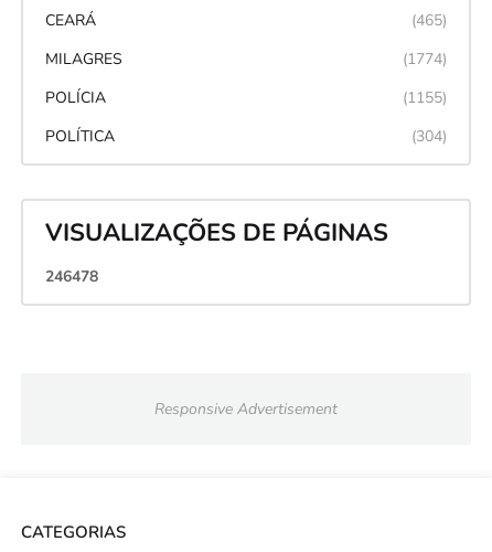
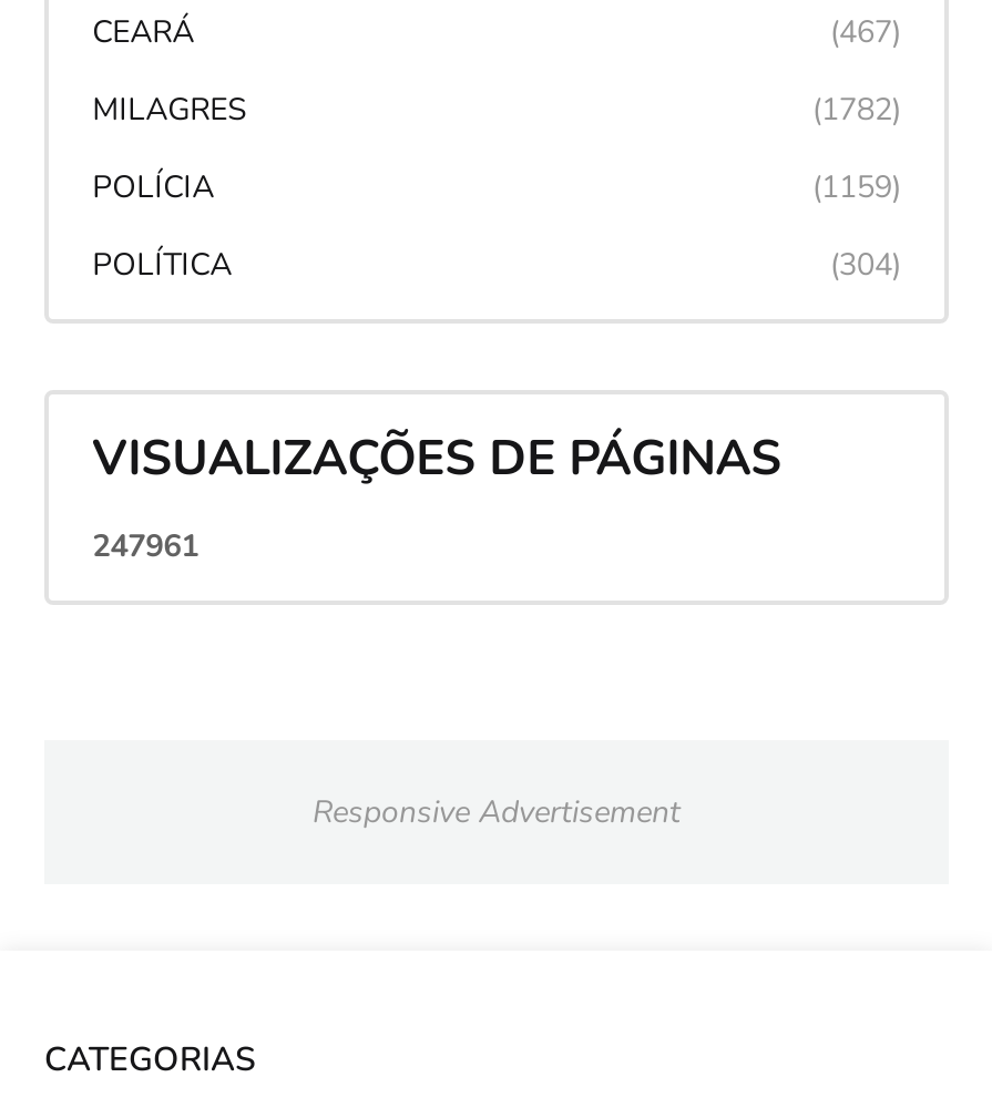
[412,10,447,31] (465) -> [830,11,901,53] (467)
[403,49,447,70] (1774) -> [812,89,901,131] (1782)
[403,87,447,108] (1155) -> [812,166,901,208] (1159)
[45,266,98,287] 246478 -> [92,526,199,568] 247961

